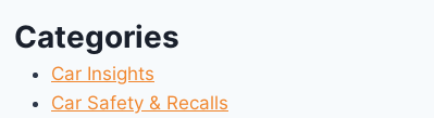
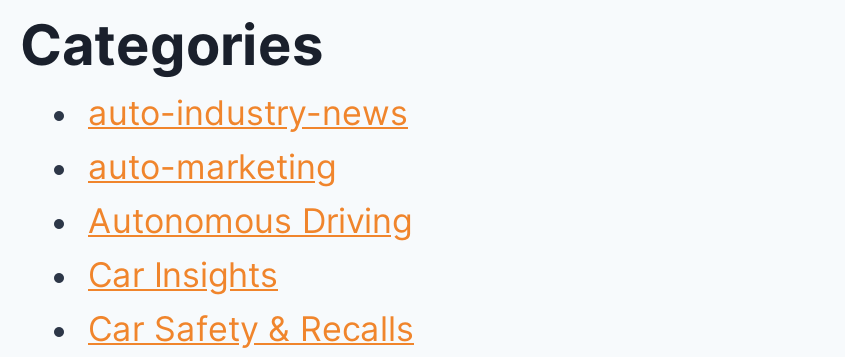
none -> [88,93,412,241] auto-industry-news | auto-marketing | Autonomous Driving

